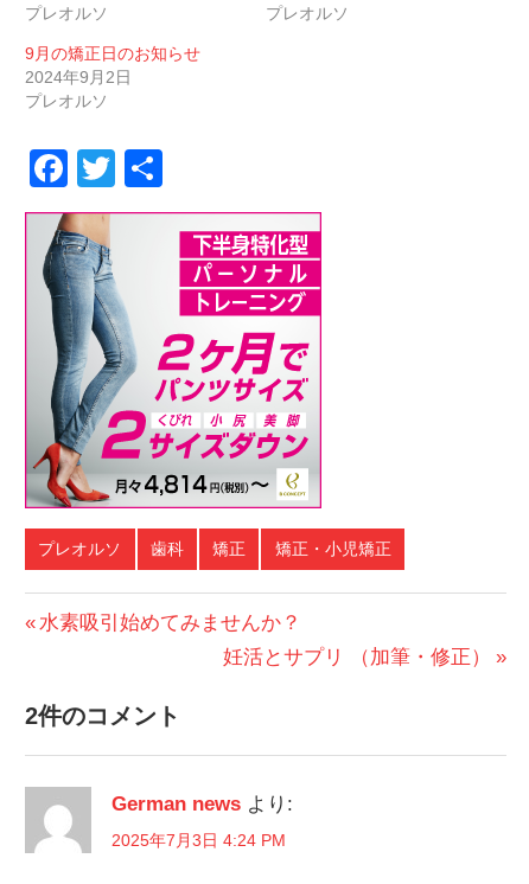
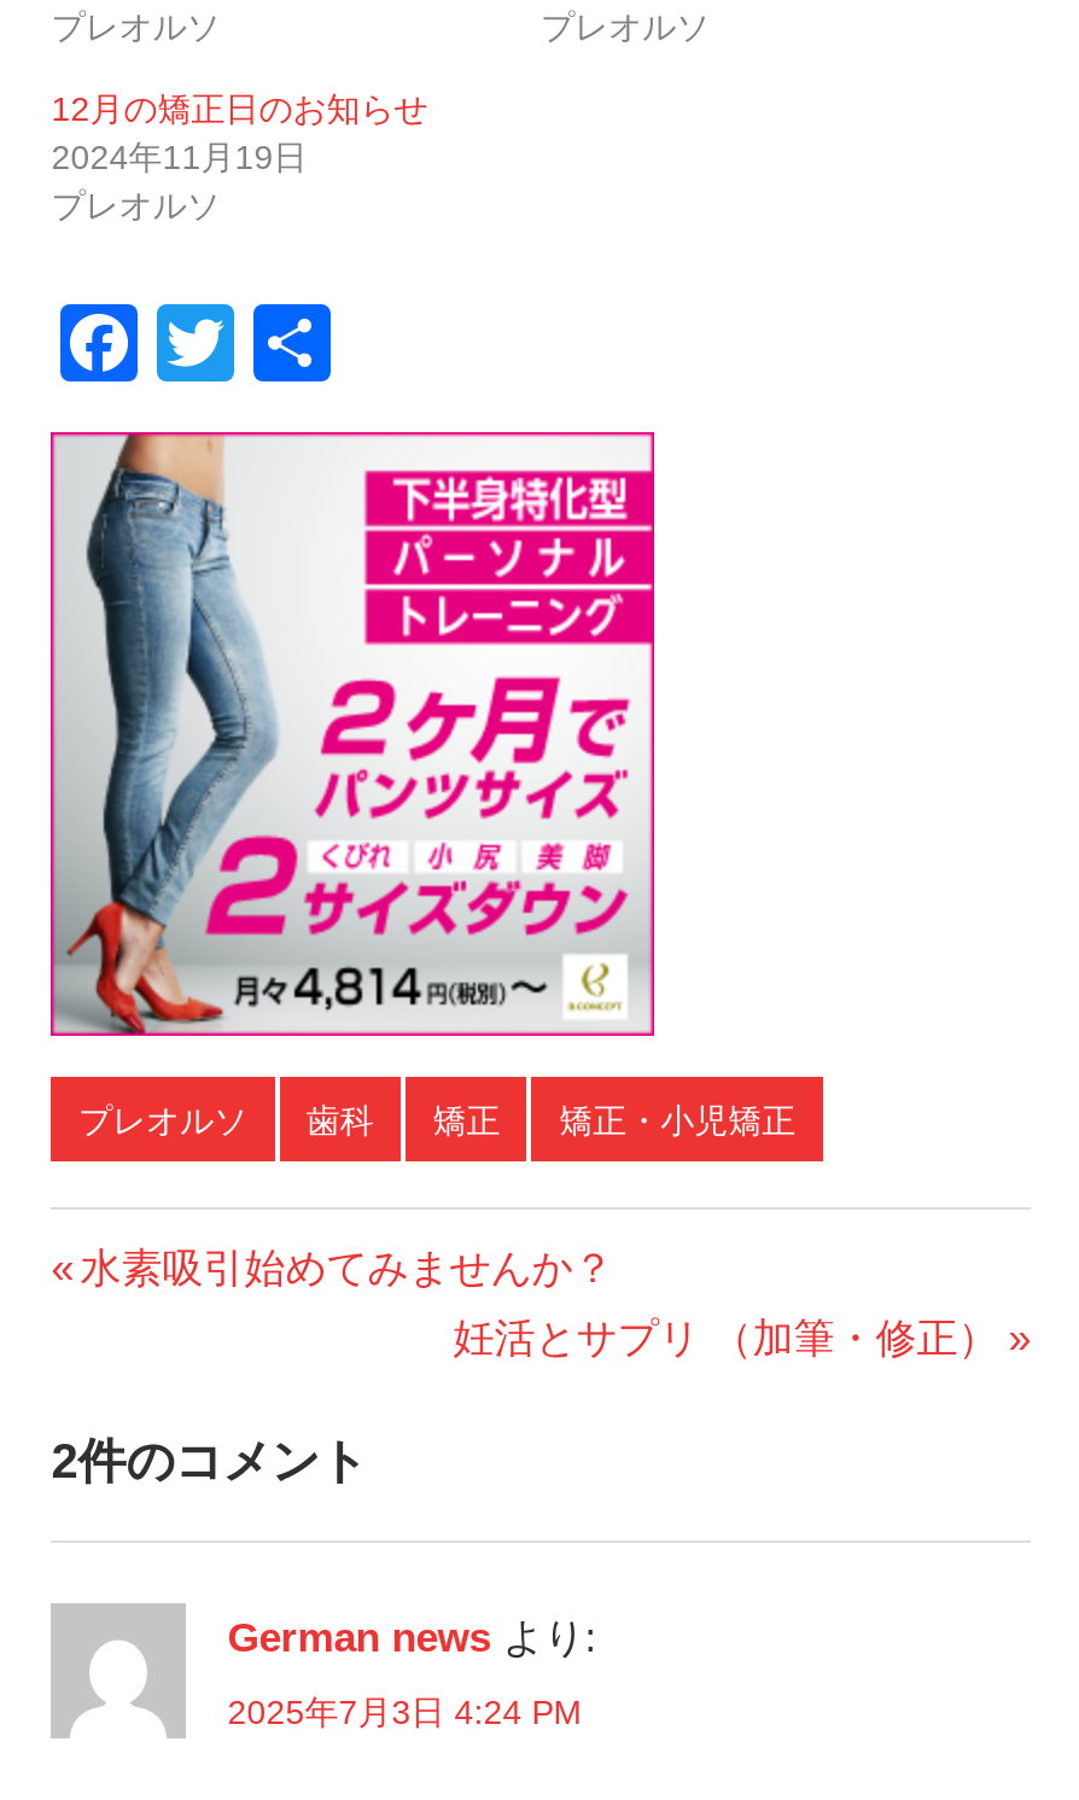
[25,44,201,63] 9月の矯正日のお知らせ -> [51,89,428,127] 12月の矯正日のお知らせ
[25,67,132,86] 2024年9月2日 -> [51,137,307,176] 2024年11月19日

